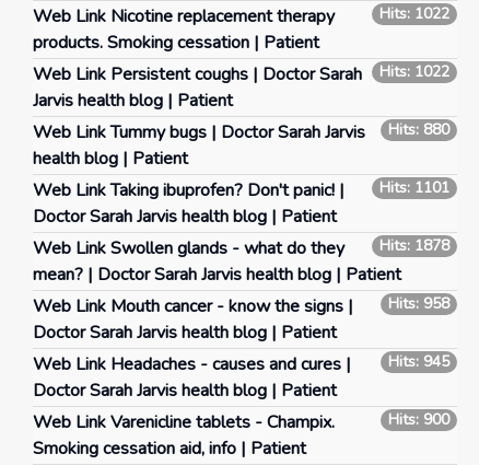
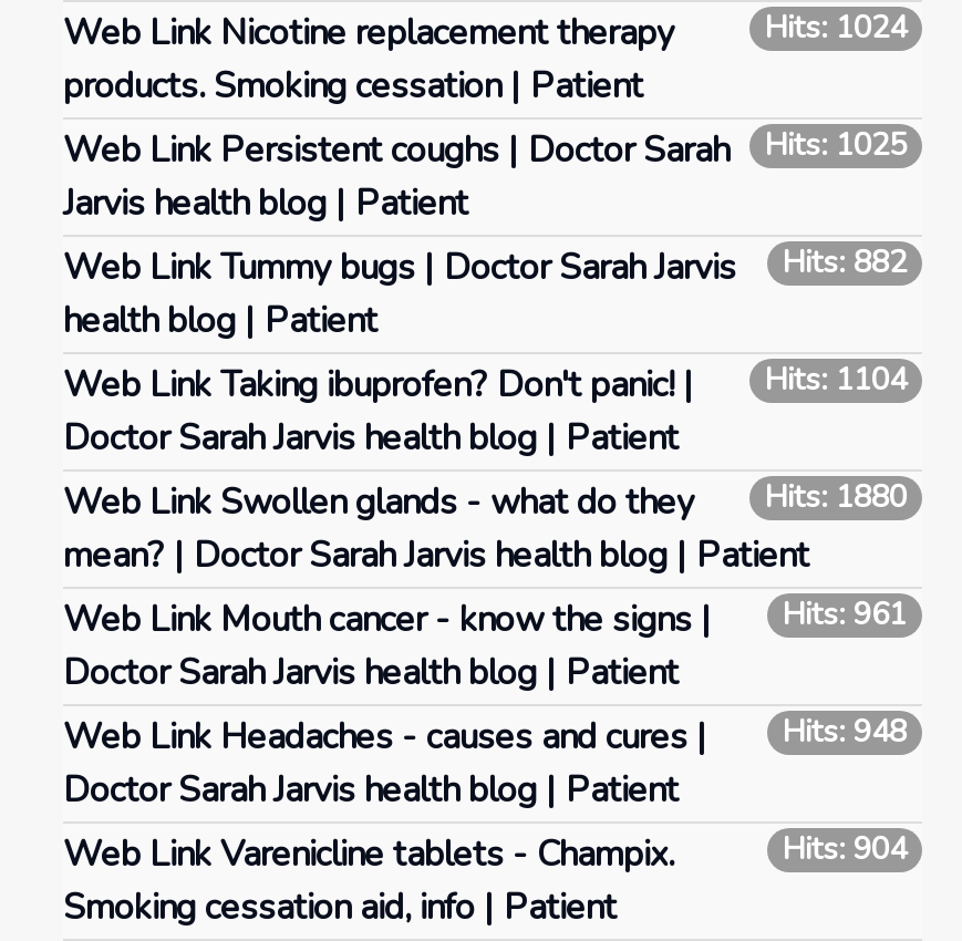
[379,3,449,24] Hits: 1022 -> [765,7,907,49] Hits: 1024
[379,61,449,82] Hits: 1022 -> [765,124,907,166] Hits: 1025
[388,119,449,140] Hits: 880 -> [783,242,907,284] Hits: 882
[379,177,449,198] Hits: 1101 -> [765,359,907,401] Hits: 1104
[33,235,449,261] Web Link Swollen glands - what do they Hits: 1878 -> [63,476,907,527] Web Link Swollen glands - what do they Hits: 1880
[388,293,449,314] Hits: 958 -> [783,594,907,636] Hits: 961
[388,351,449,372] Hits: 945 -> [783,711,907,753] Hits: 948
[388,409,449,430] Hits: 900 -> [783,828,907,870] Hits: 904

